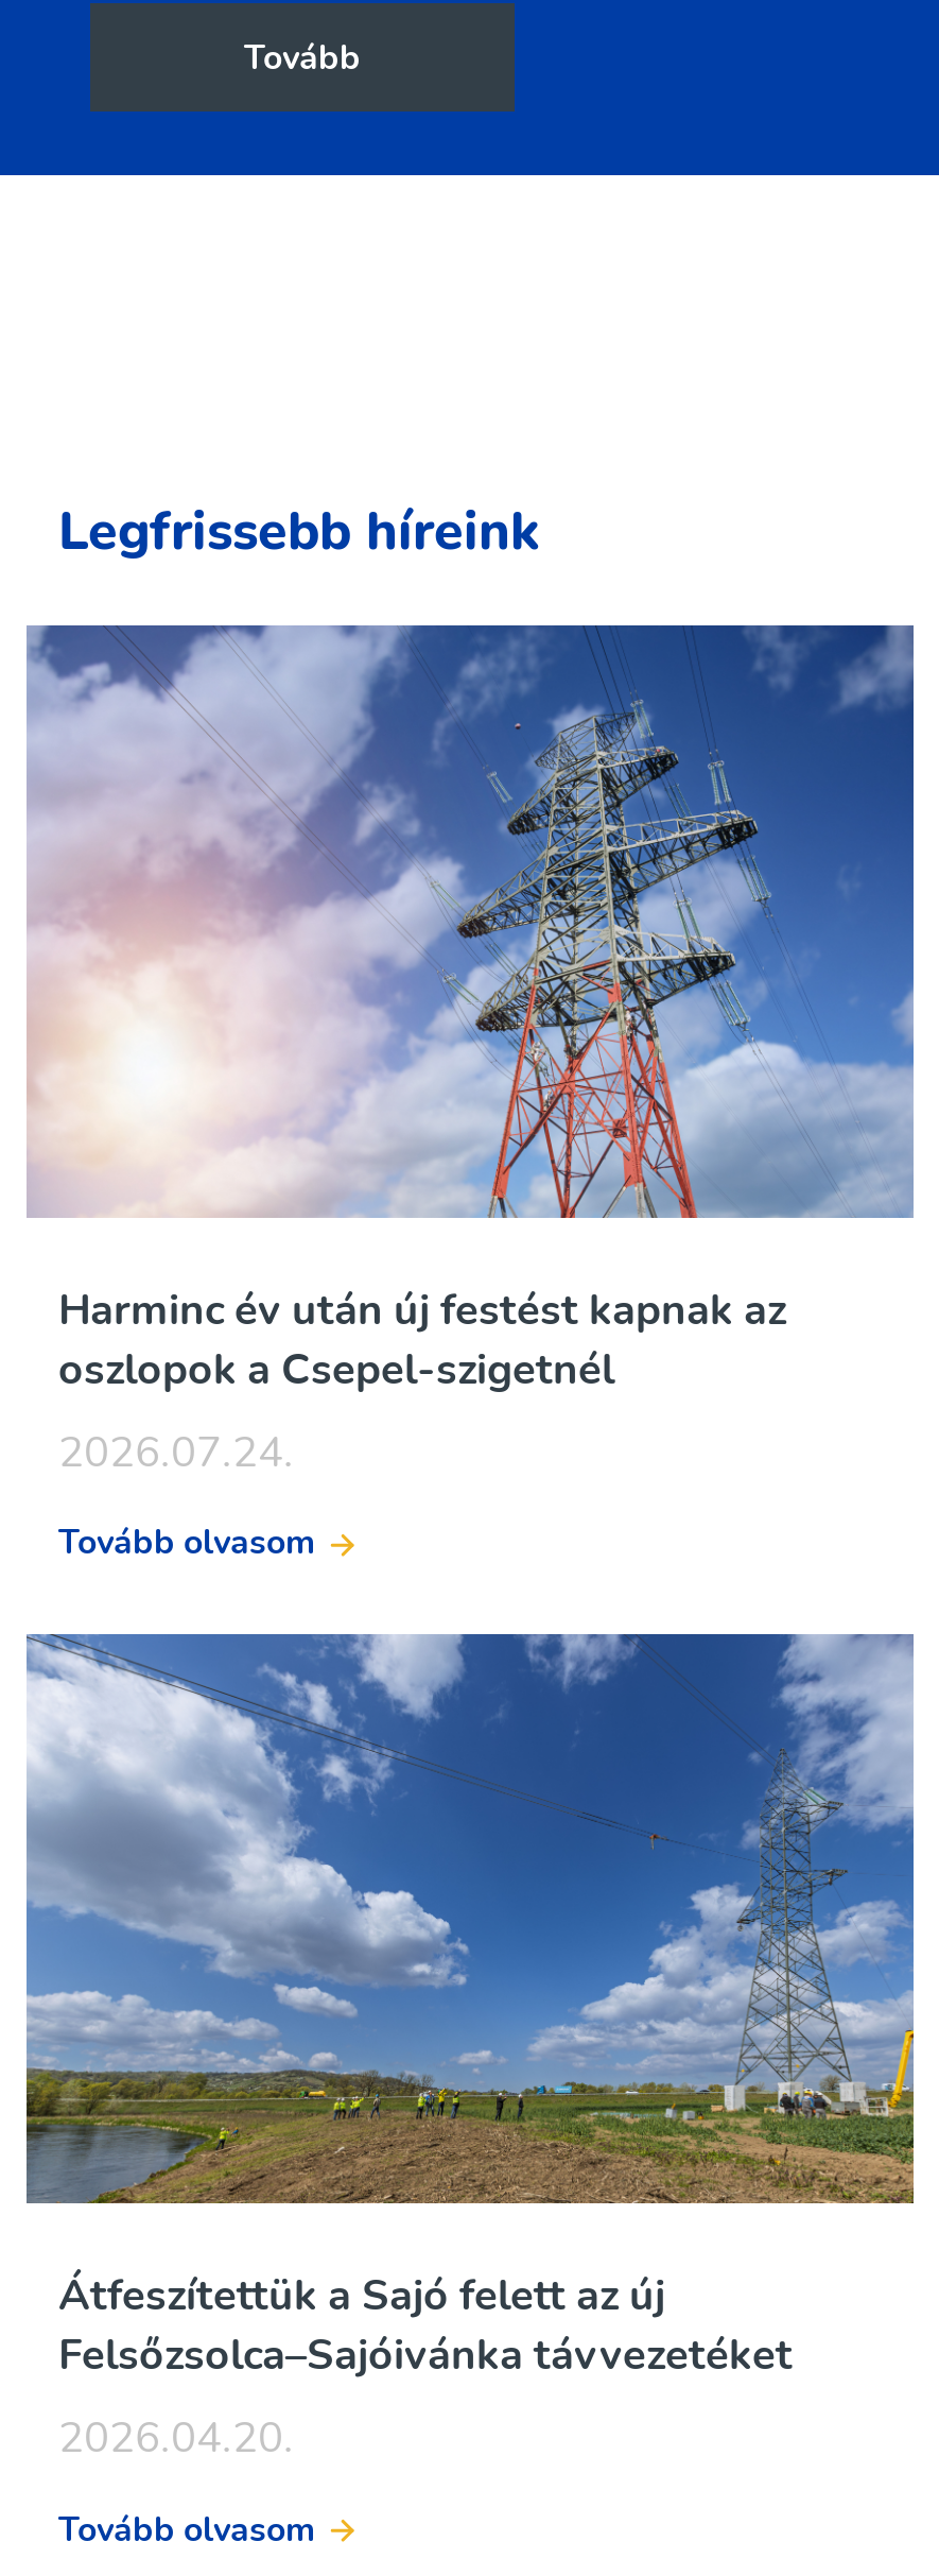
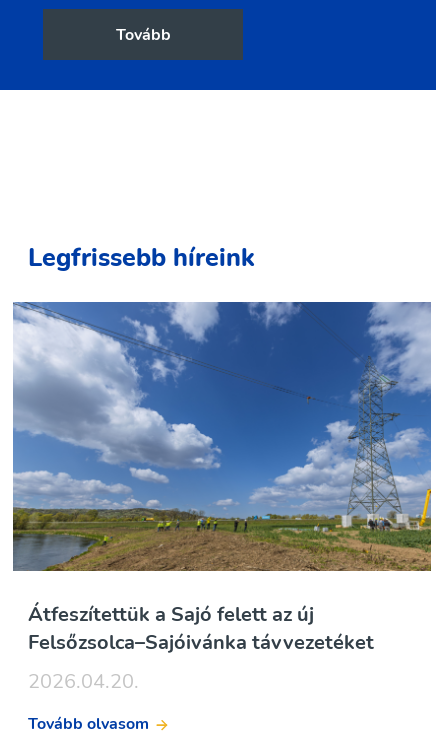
[27,625,916,1567] [image] | Harminc év után új festést kapnak az | oszlopok a Csepel-szigetnél | 2026.07.24. | Tovább olvasom -> none

